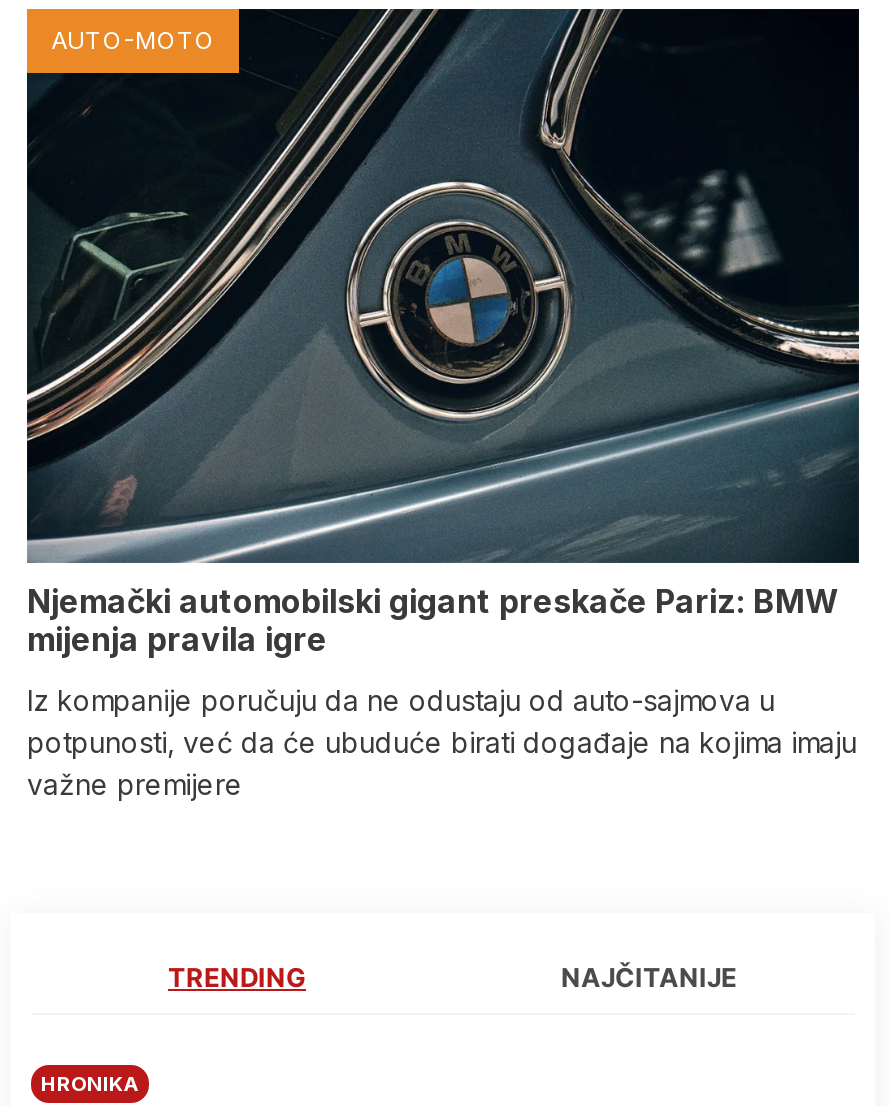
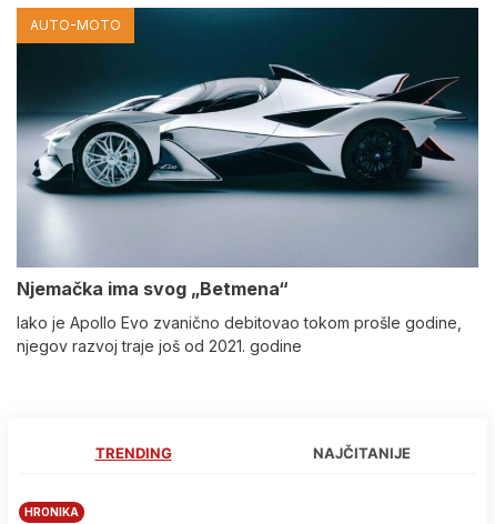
[27,9,859,543] [image] -> [17,8,478,225] [image]
[27,581,839,659] Njemački automobilski gigant preskače Pariz: BMW | mijenja pravila igre -> [17,277,289,299] Njemačka ima svog „Betmena“
[27,683,857,801] Iz kompanije poručuju da ne odustaju od auto-sajmova u | potpunosti, već da će ubuduće birati događaje na kojima imaju | važne premijere -> [17,313,462,355] Iako je Apollo Evo zvanično debitovao tokom prošle godine, | njegov razvoj traje još od 2021. godine

